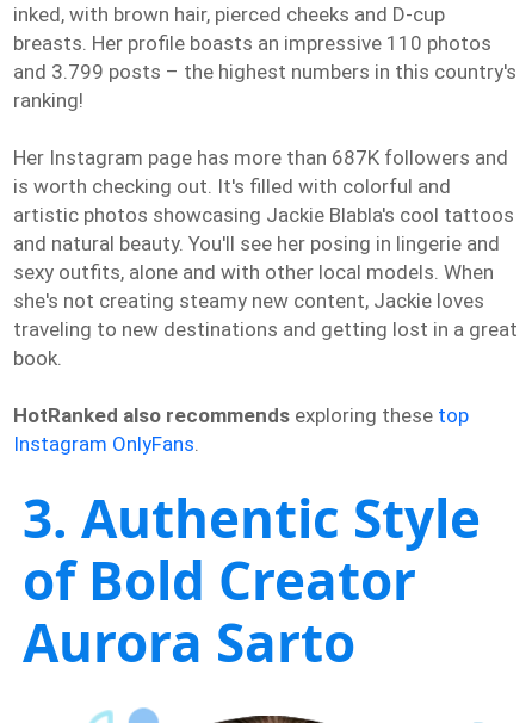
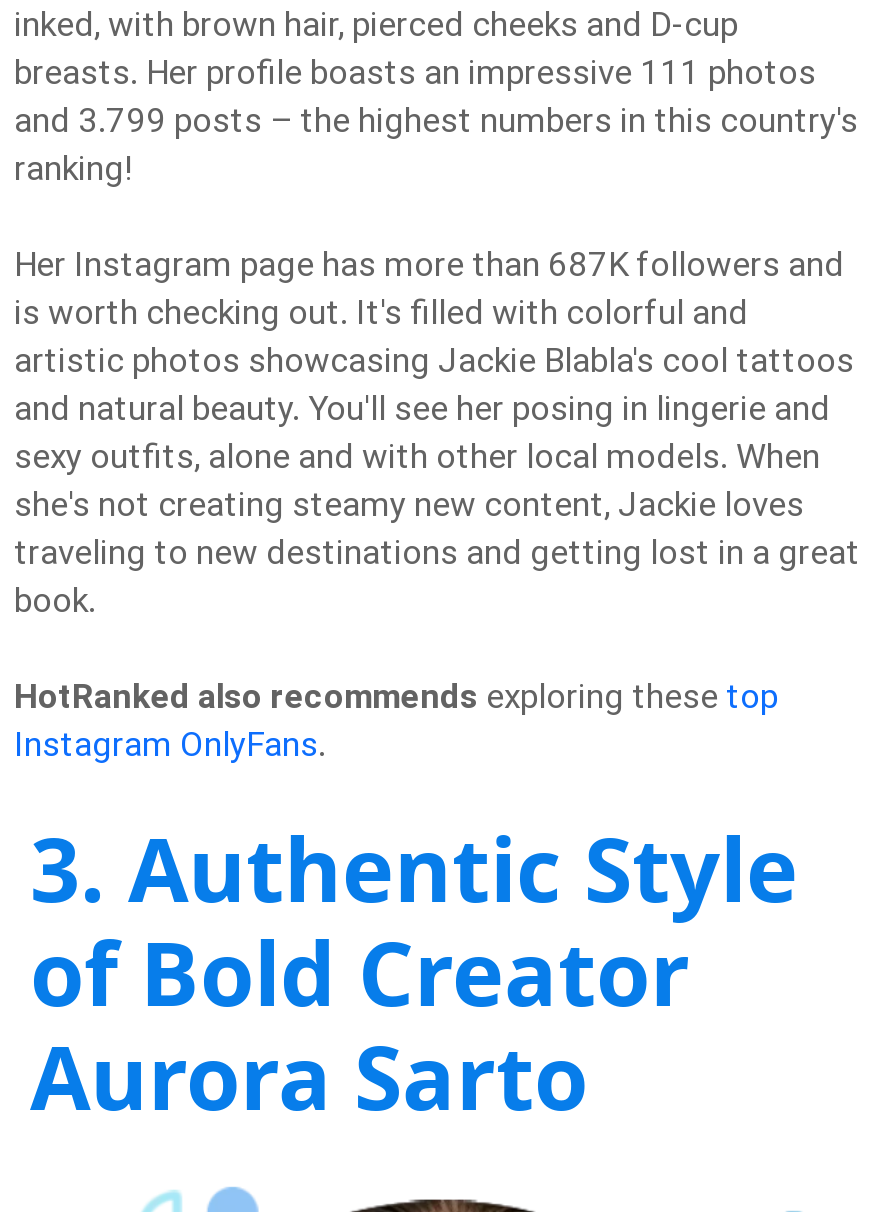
[13,31,491,55] breasts. Her profile boasts an impressive 110 photos -> [14,53,816,93] breasts. Her profile boasts an impressive 111 photos

